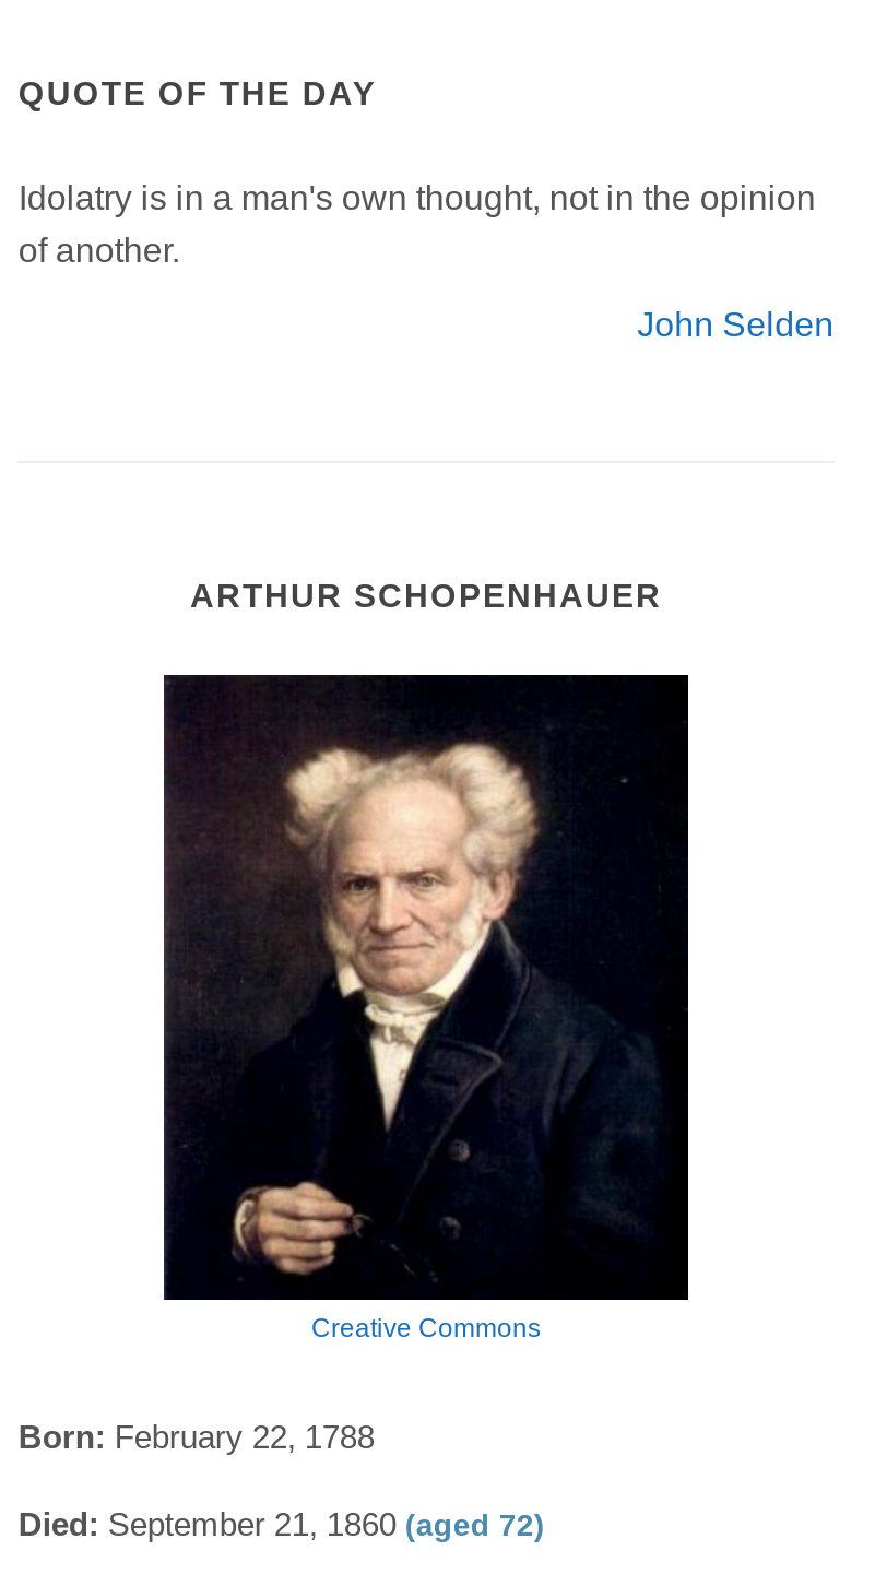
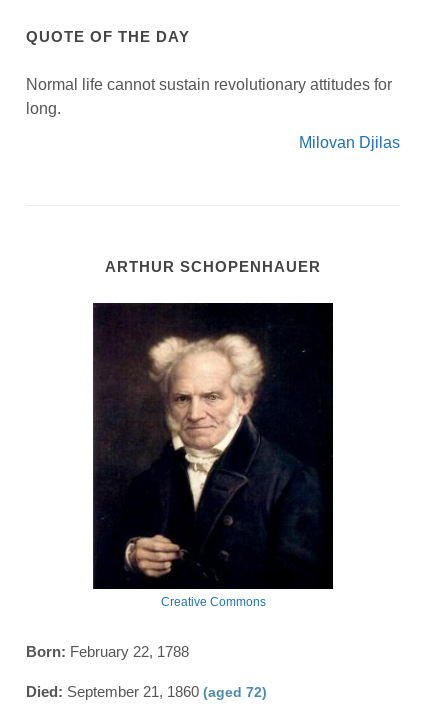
[18,178,816,268] Idolatry is in a man's own thought, not in the opinion | of another. -> [26,76,392,117] Normal life cannot sustain revolutionary attitudes for | long.
[637,305,834,342] John Selden -> [299,134,400,151] Milovan Djilas

